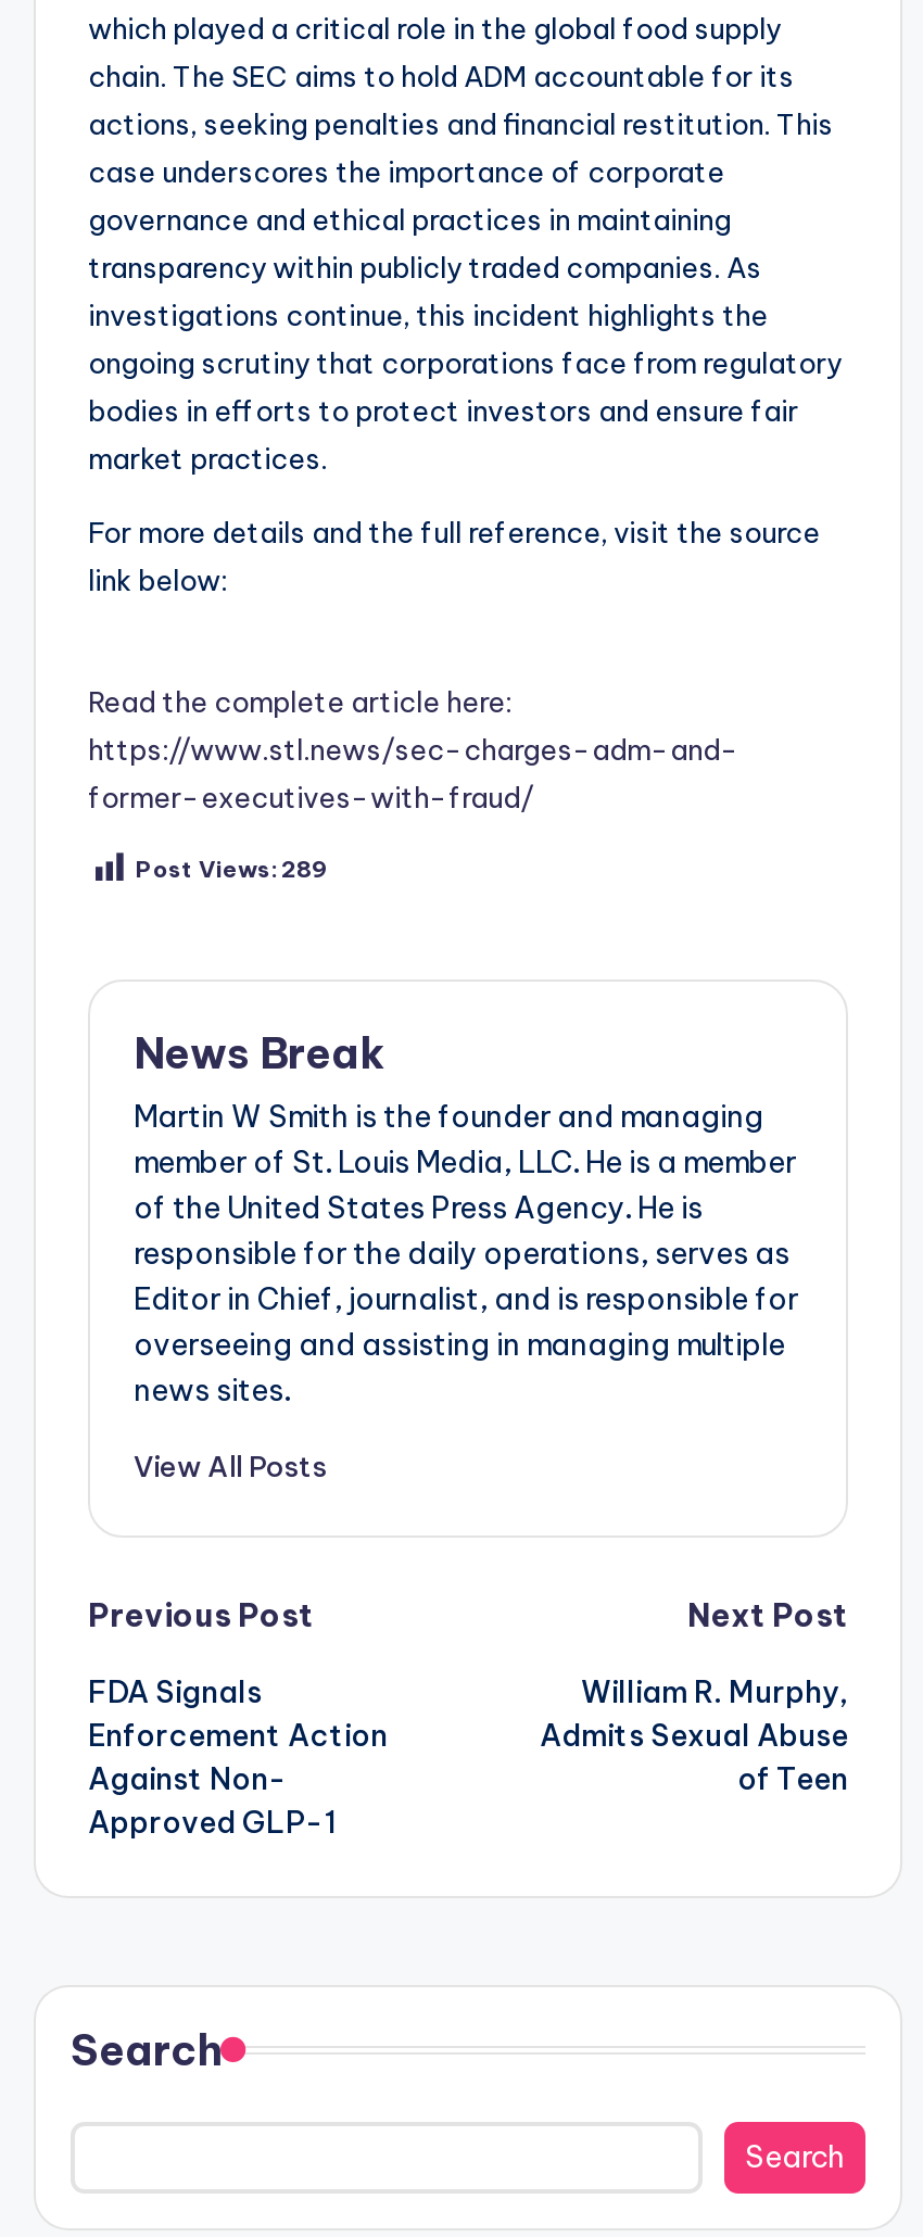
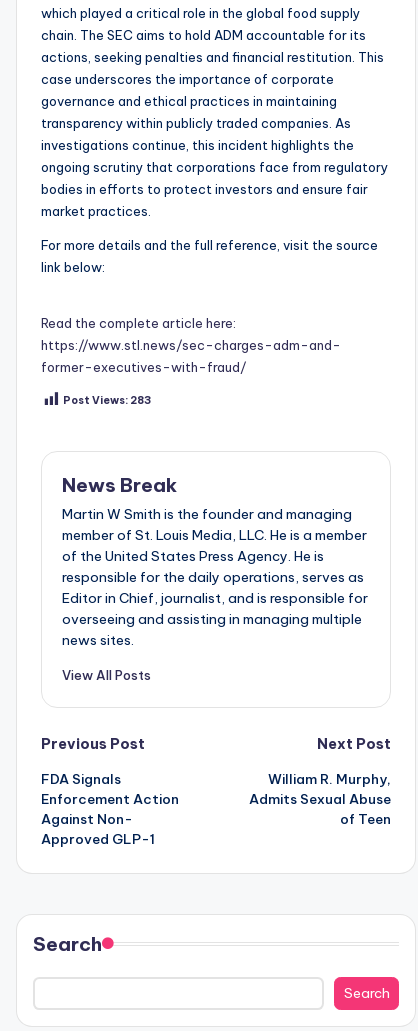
[136,855,329,883] Post Views: 289 -> [63,393,151,406] Post Views: 283

